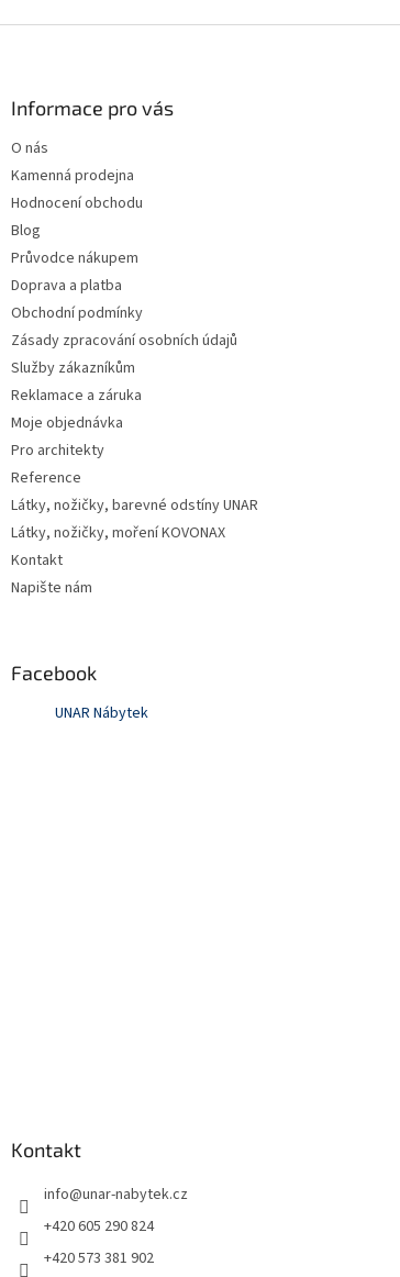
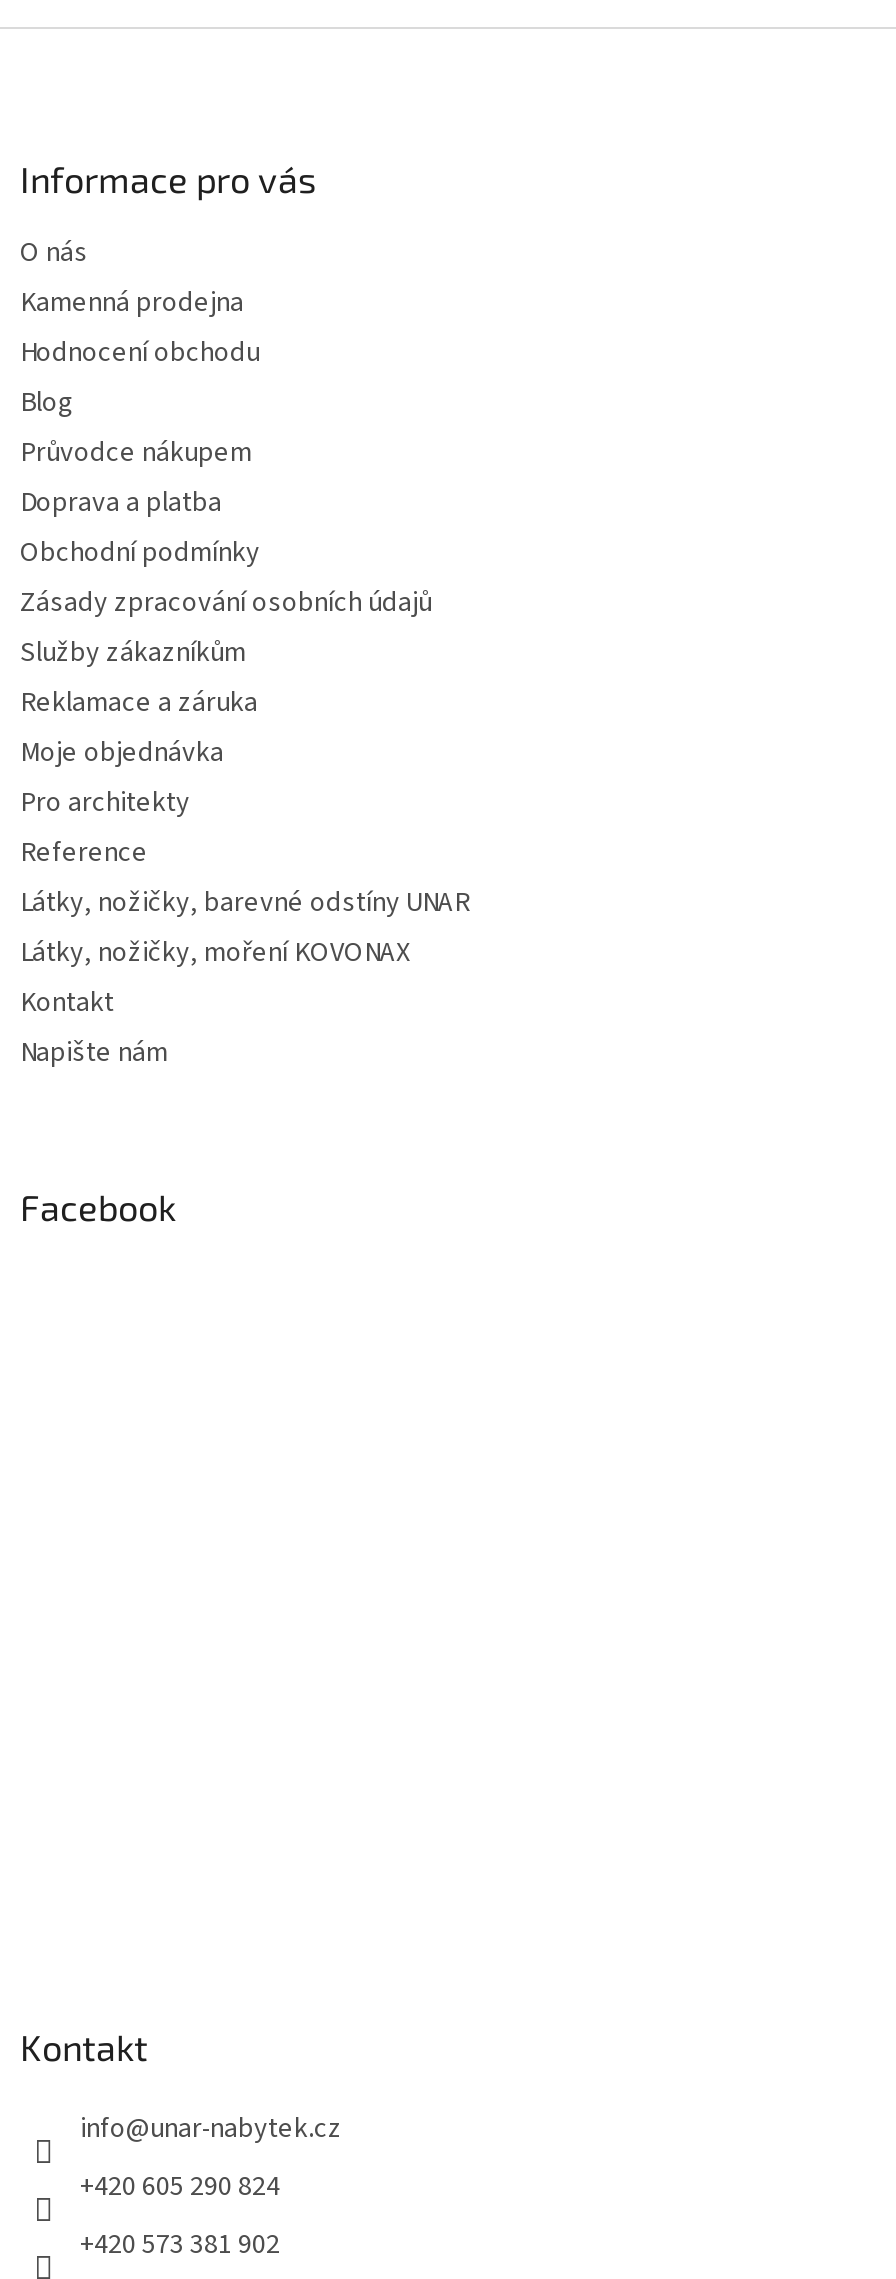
[55,702,148,724] UNAR Nábytek -> none

